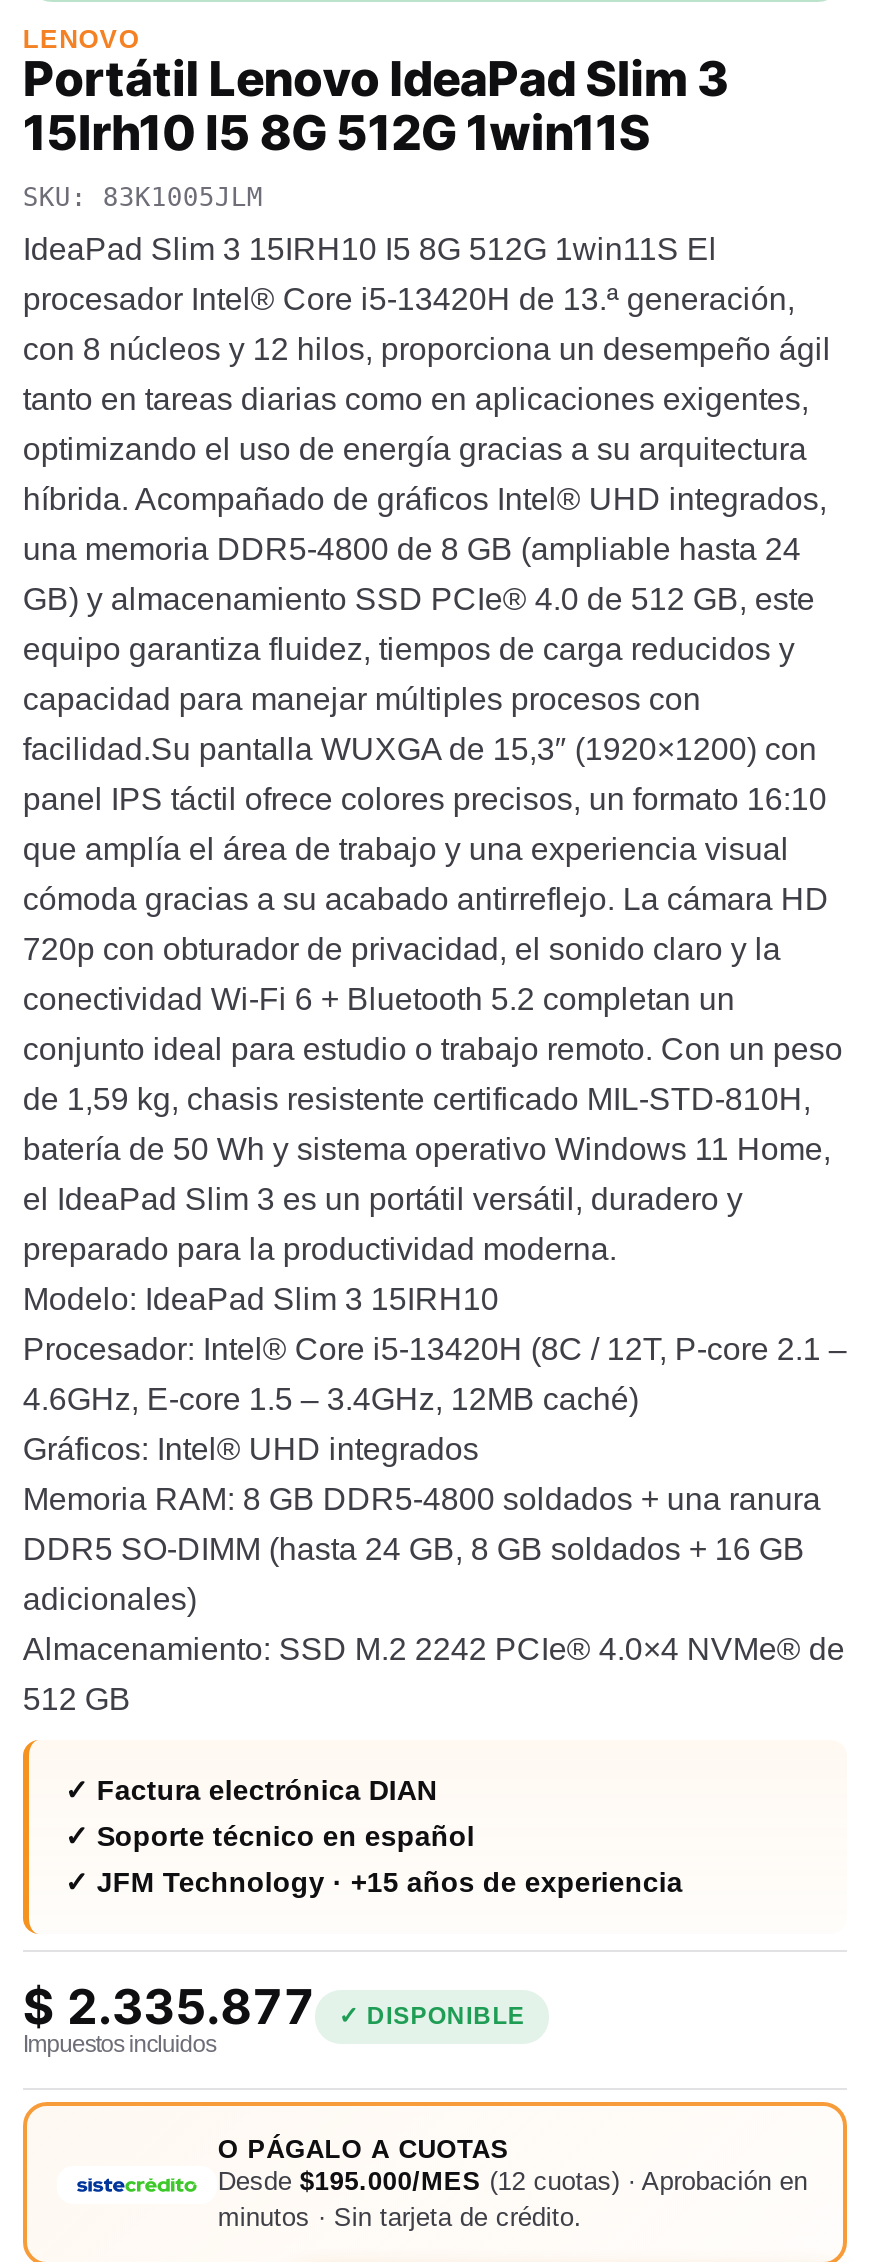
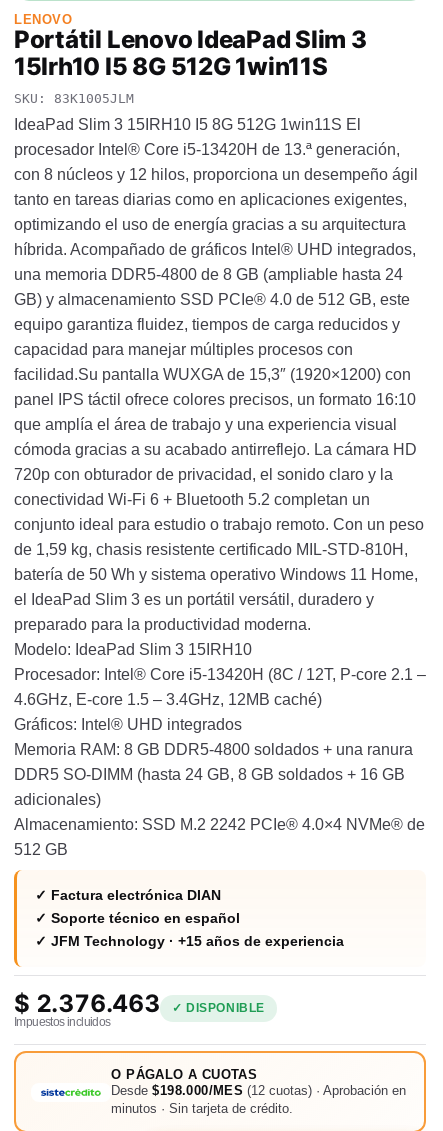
[23,1979,314,2037] $2.335.877 -> [14,989,160,1018] $2.376.463
[218,2166,807,2196] Desde $195.000/MES (12 cuotas) · Aprobación en -> [111,1083,406,1098] Desde $198.000/MES (12 cuotas) · Aprobación en

